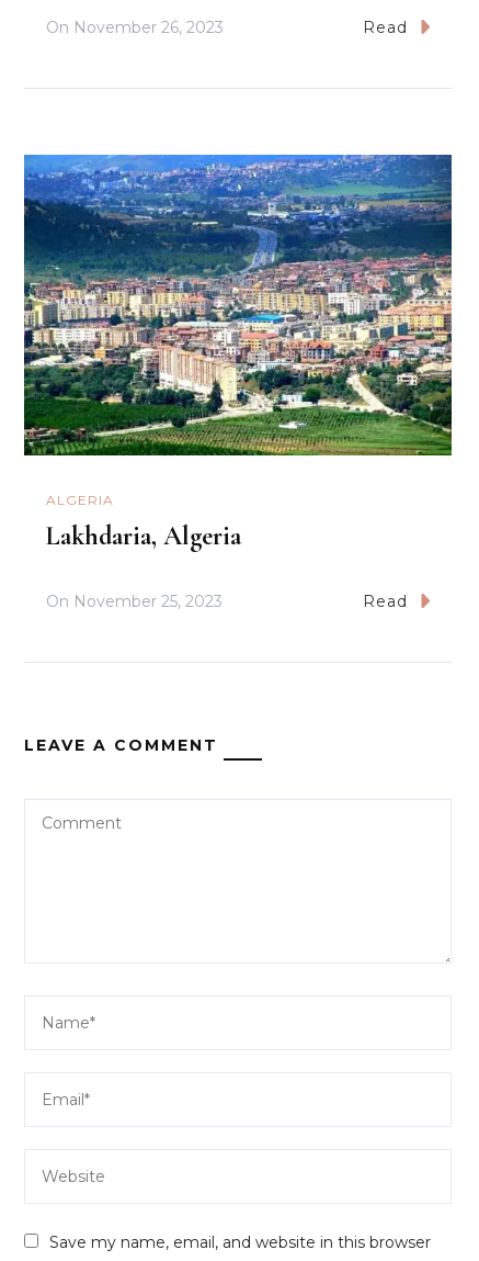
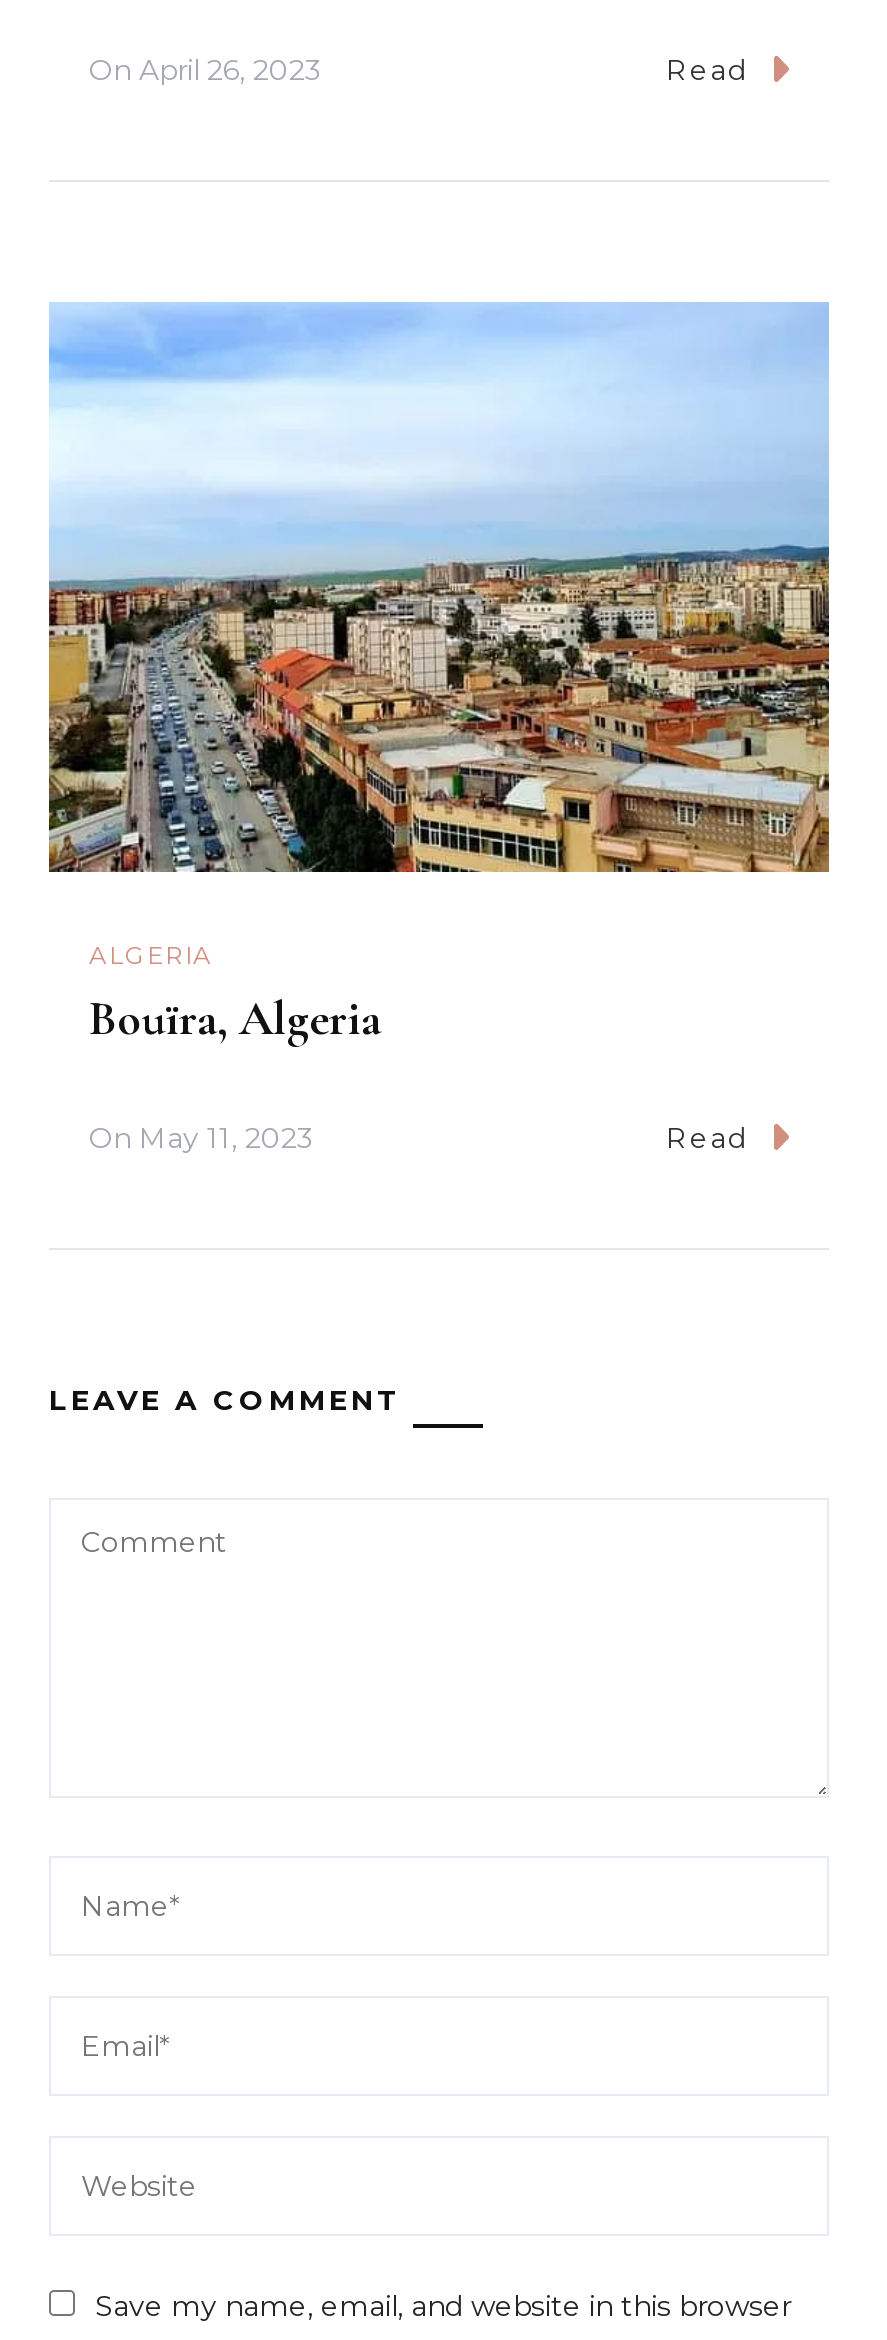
[46,17,224,37] On November 26, 2023 -> [89,52,321,88] On April 26, 2023
[23,154,453,457] [image] -> [47,302,831,874] [image]
[46,520,241,552] Lakhdaria, Algeria -> [89,990,381,1048] Bouïra, Algeria
[46,591,223,611] On November 25, 2023 -> [89,1119,313,1155] On May 11, 2023

